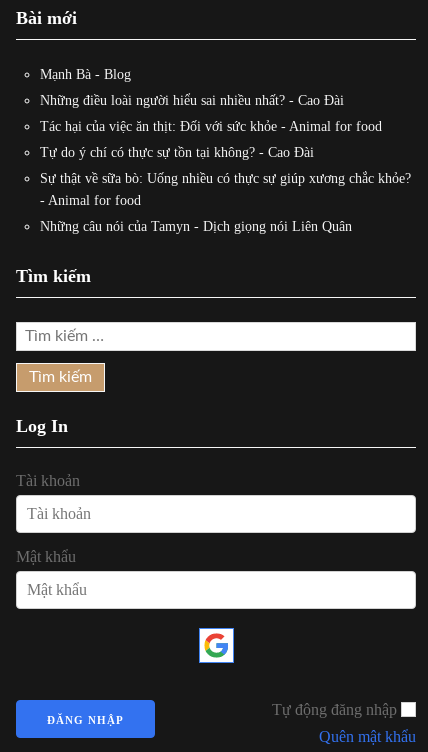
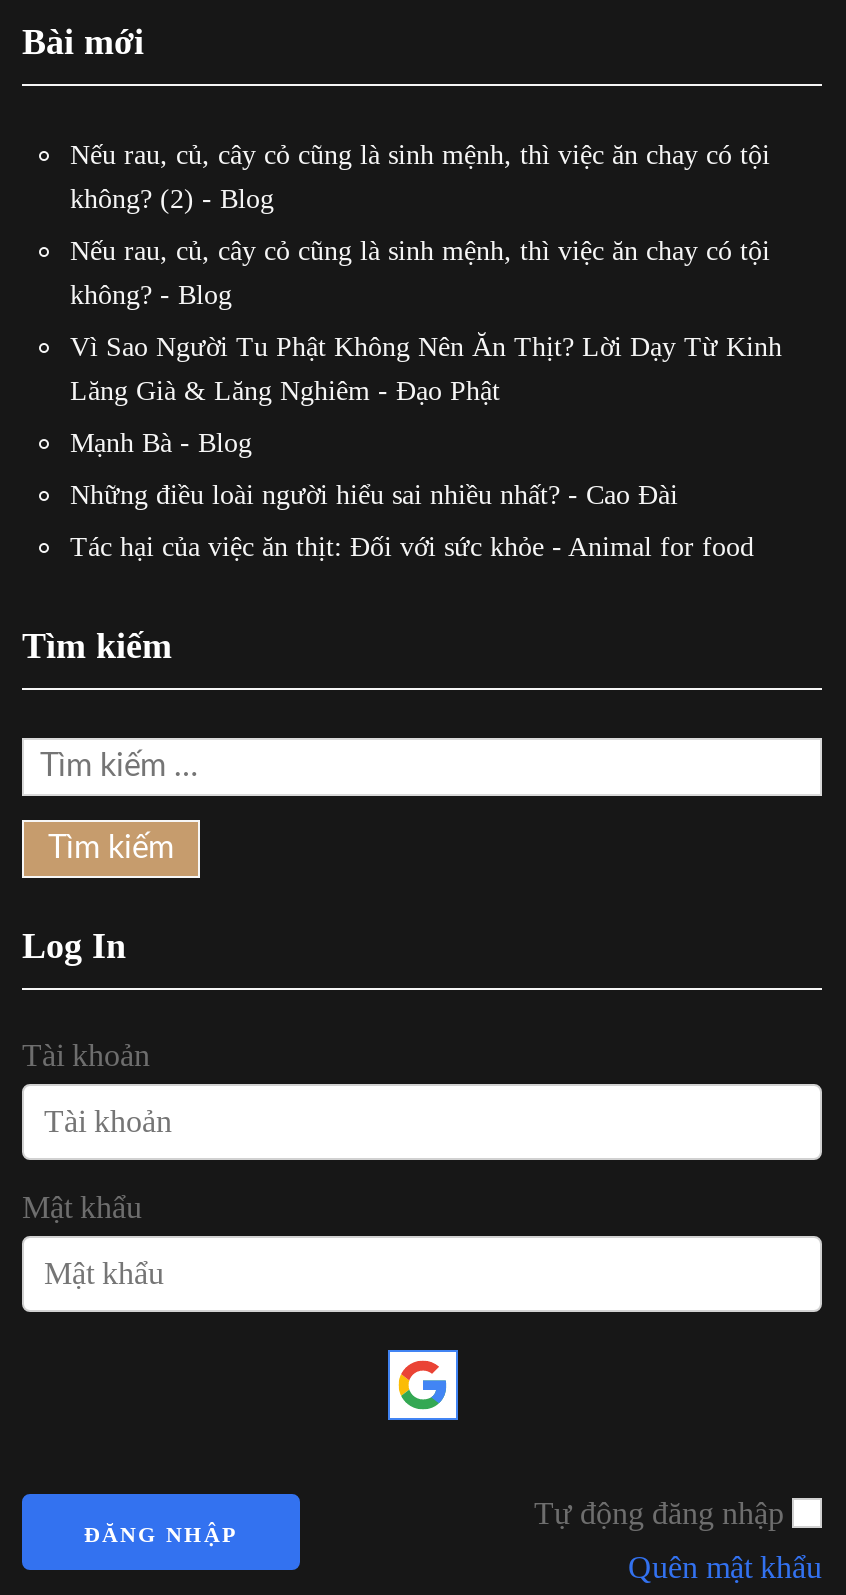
none -> [70,140,782,406] Nếu rau, củ, cây cỏ cũng là sinh mệnh, thì việc ăn chay có tội | không? (2) - Blog | Nếu rau, củ, cây cỏ cũng là sinh mệnh, thì việc ăn chay có tội | không? - Blog | Vì Sao Người Tu Phật Không Nên Ăn Thịt? Lời Dạy Từ Kinh | Lăng Già & Lăng Nghiêm - Đạo Phật
moved [40,67,382,134] -> [70,428,754,562]: Mạnh Bà - Blog | Những điều loài người hiểu sai nhiều nhất? - Cao Đài | Tác hại của việc ăn thịt: Đối với sức khỏe - Animal for food
[40,145,411,234] Tự do ý chí có thực sự tồn tại không? - Cao Đài | Sự thật về sữa bò: Uống nhiều có thực sự giúp xương chắc khỏe? | - Animal for food | Những câu nói của Tamyn - Dịch giọng nói Liên Quân -> none

